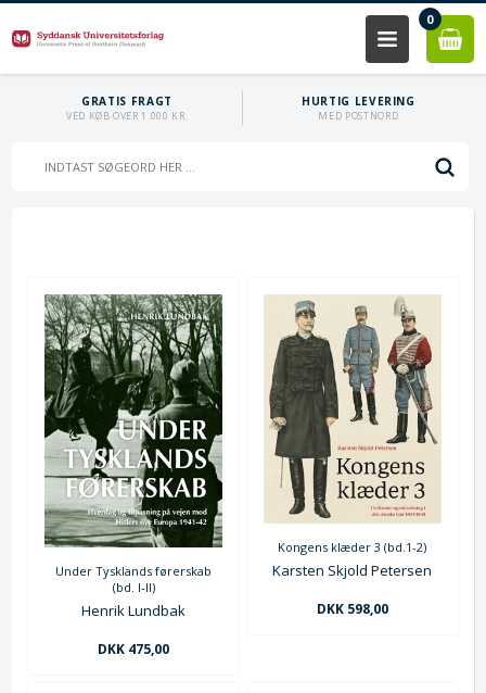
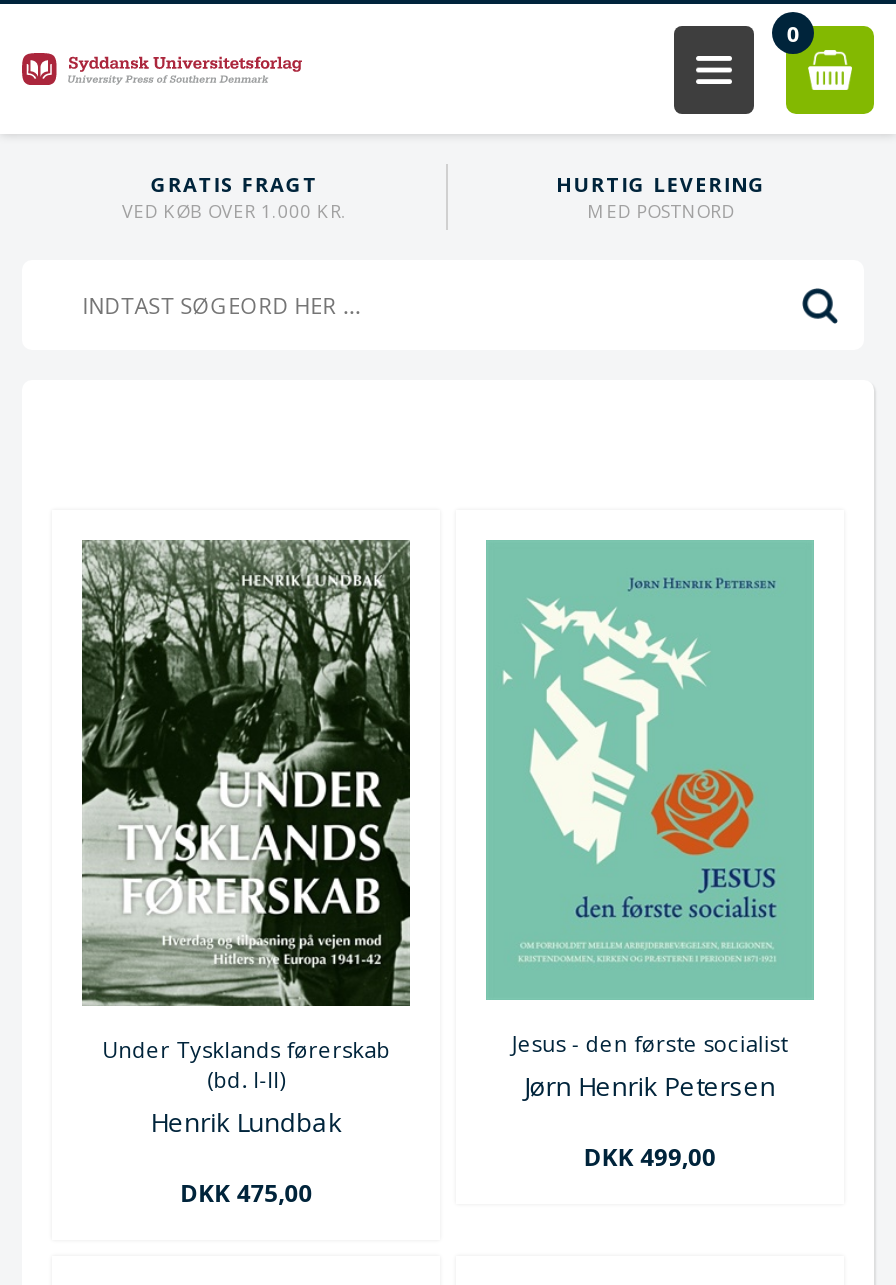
[264,295,442,580] [image] | Kongens klæder 3 (bd.1-2) | Karsten Skjold Petersen -> [484,540,816,1105] [image] | Jesus - den første socialist | Jørn Henrik Petersen
[317,600,388,618] DKK 598,00 -> [584,1141,716,1175] DKK 499,00

